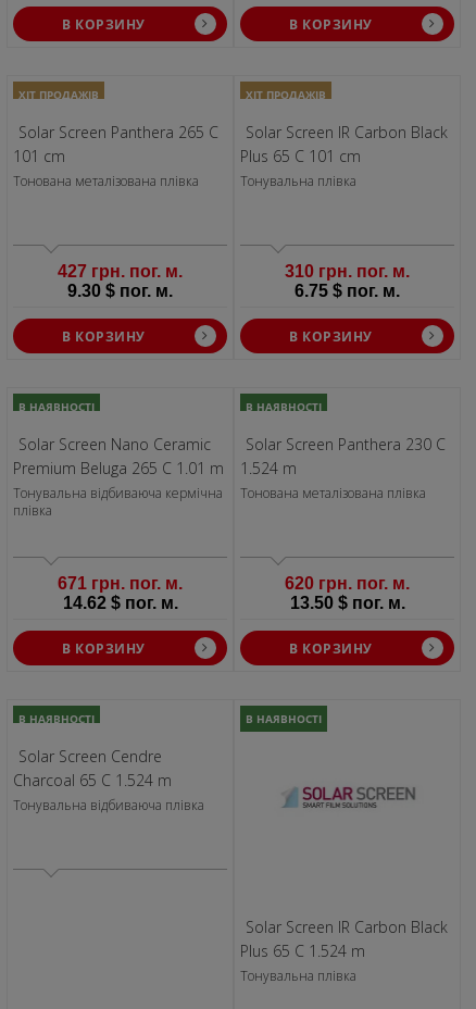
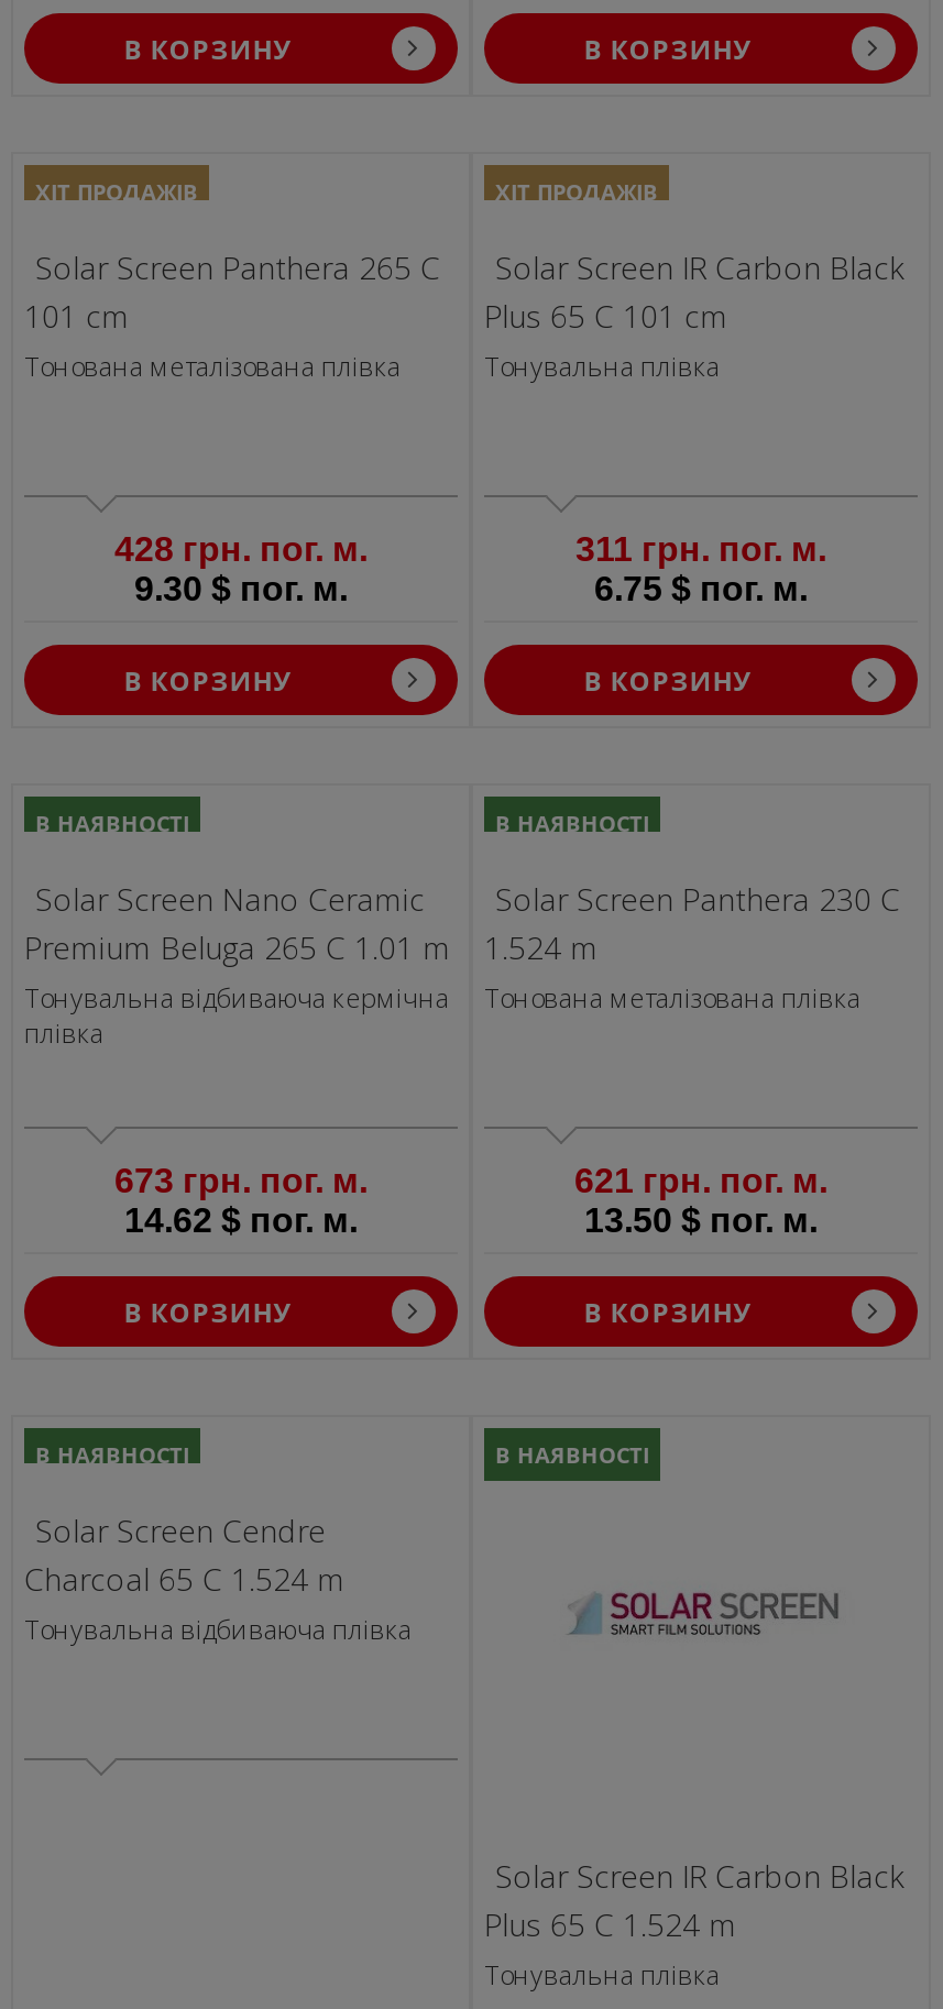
[58,263,183,281] 427 грн. пог. м. -> [114,531,368,569] 428 грн. пог. м.
[285,263,410,281] 310 грн. пог. м. -> [575,531,826,569] 311 грн. пог. м.
[58,575,183,593] 671 грн. пог. м. -> [114,1163,368,1200] 673 грн. пог. м.
[285,575,410,593] 620 грн. пог. м. -> [574,1163,827,1200] 621 грн. пог. м.

